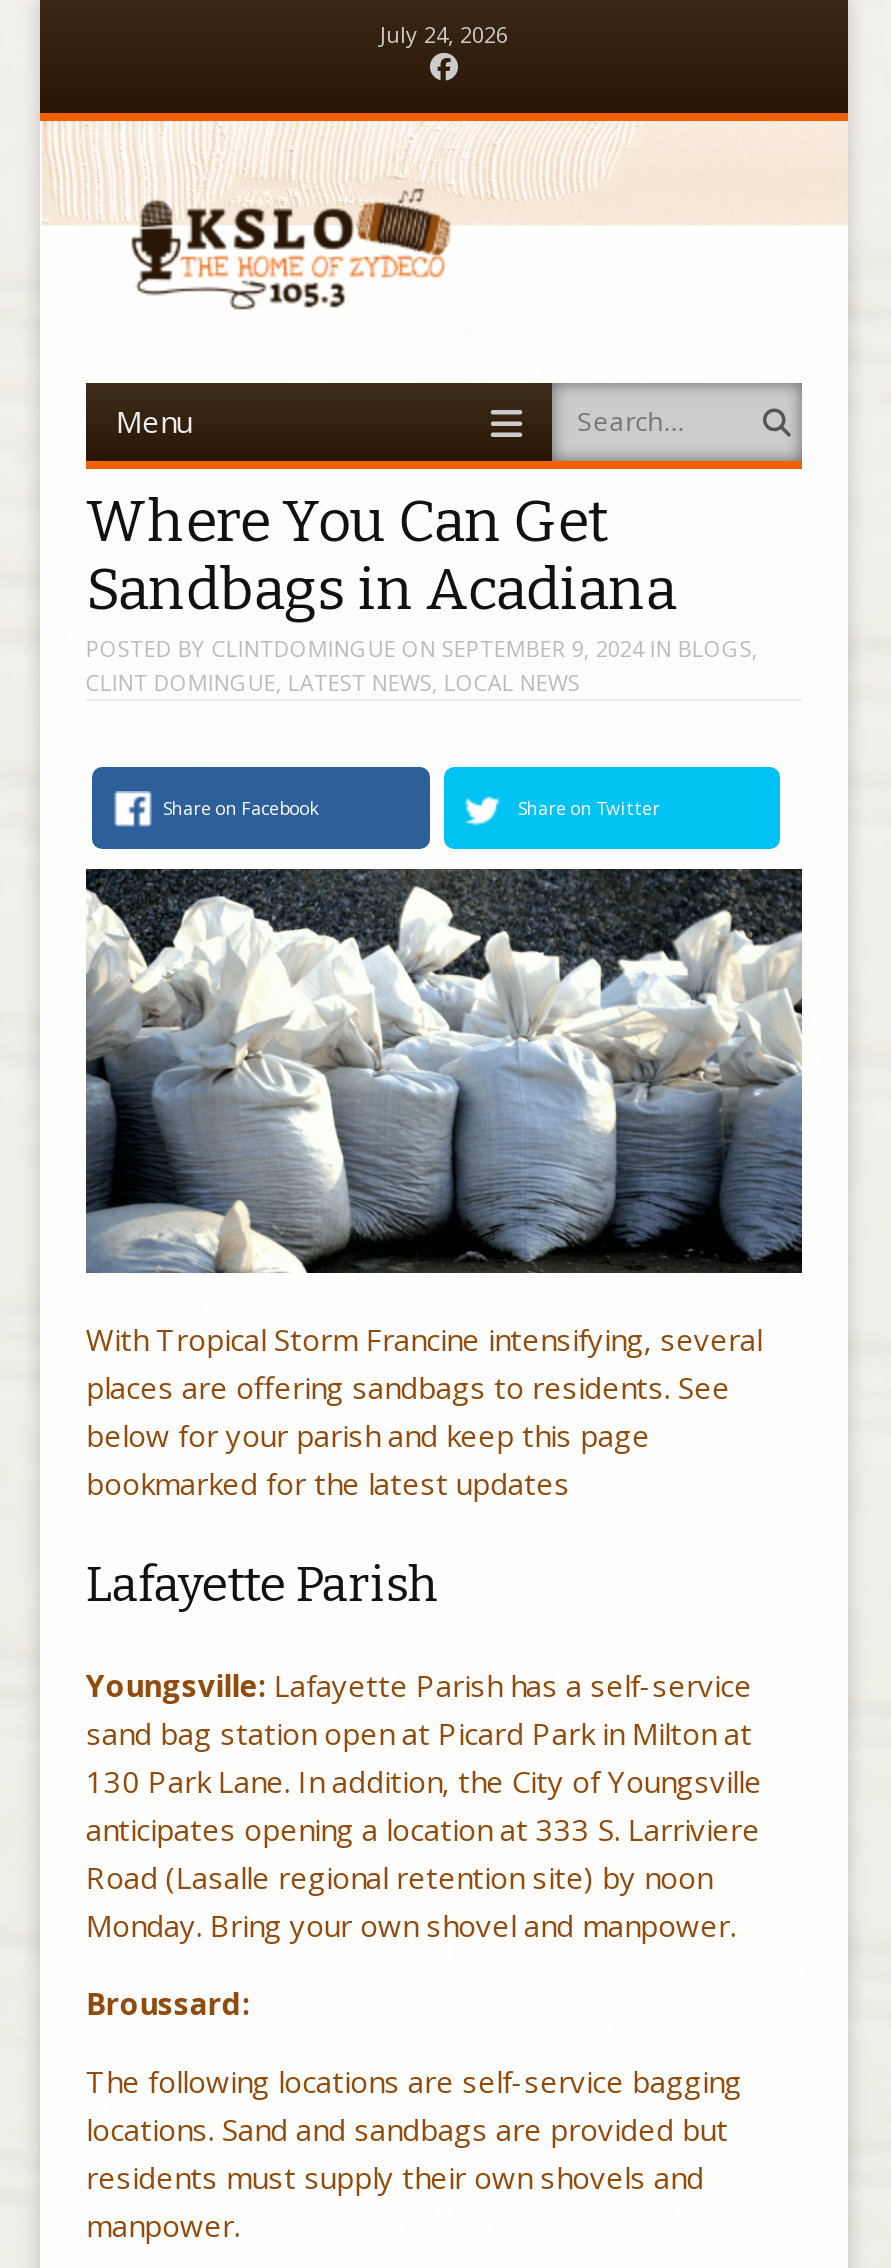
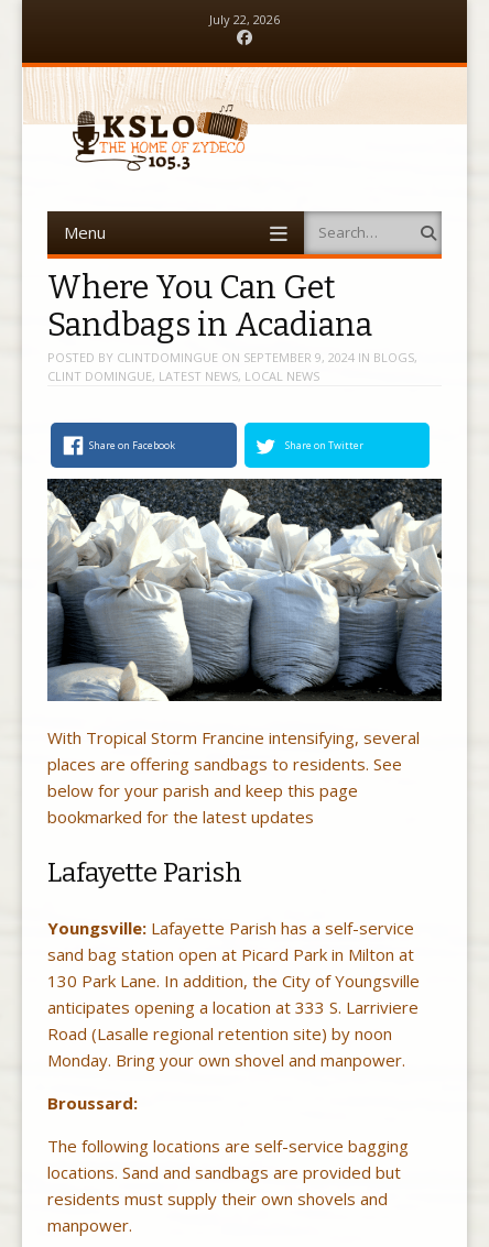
[380,20,508,50] July 24, 2026 -> [209,11,280,28] July 22, 2026

